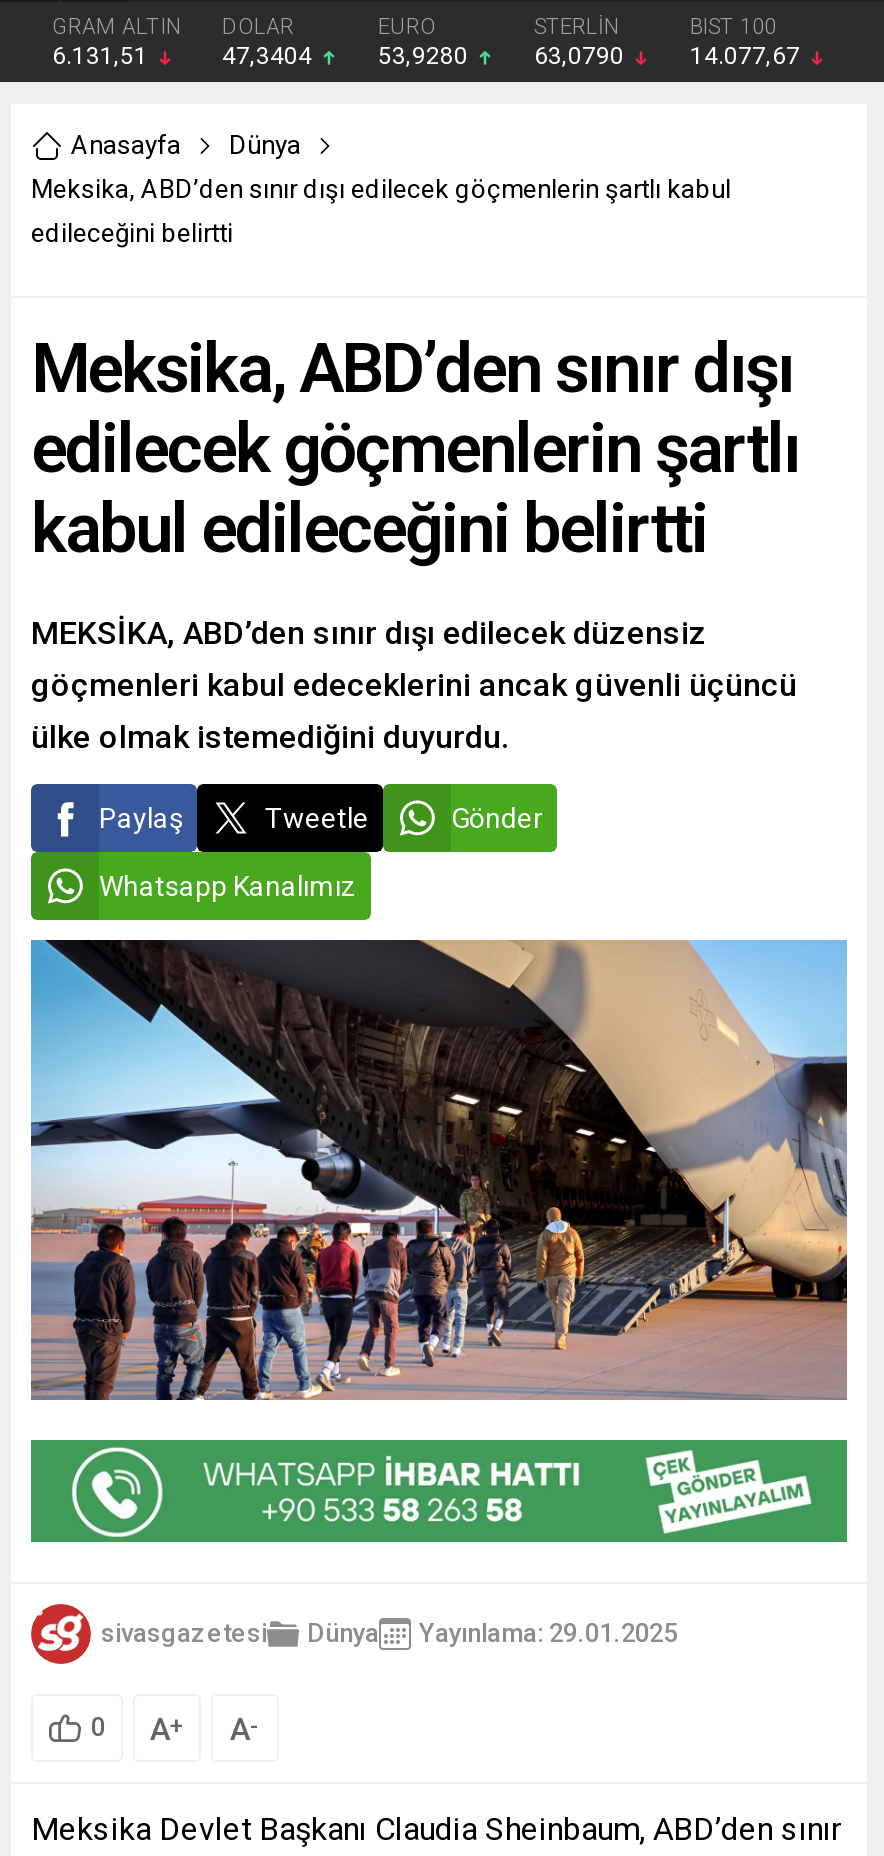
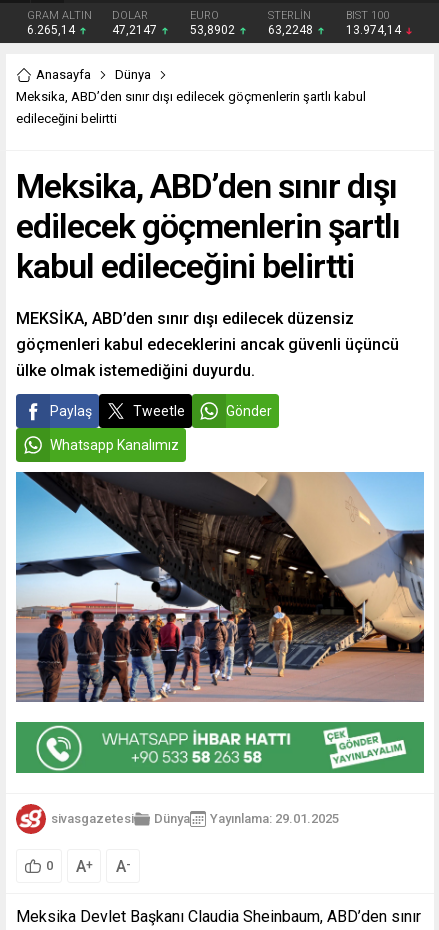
[52,42,154,70] 6.131,51 -> [26,23,77,37] 6.265,14
[222,42,318,70] 47,3404 -> [111,23,159,37] 47,2147
[378,42,474,70] 53,9280 -> [189,23,237,37] 53,8902
[534,42,630,70] 63,0790 -> [267,23,315,37] 63,2248
[690,42,806,70] 14.077,67 -> [345,23,403,37] 13.974,14

